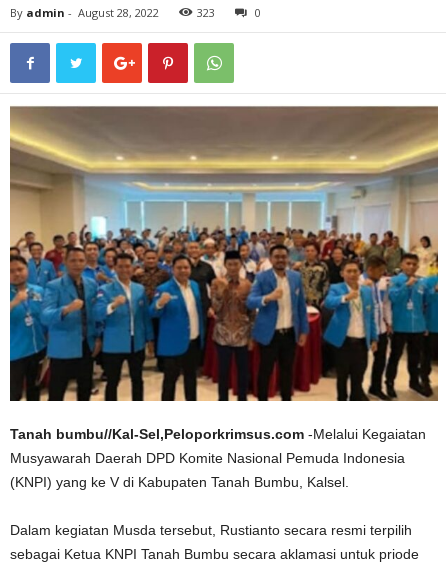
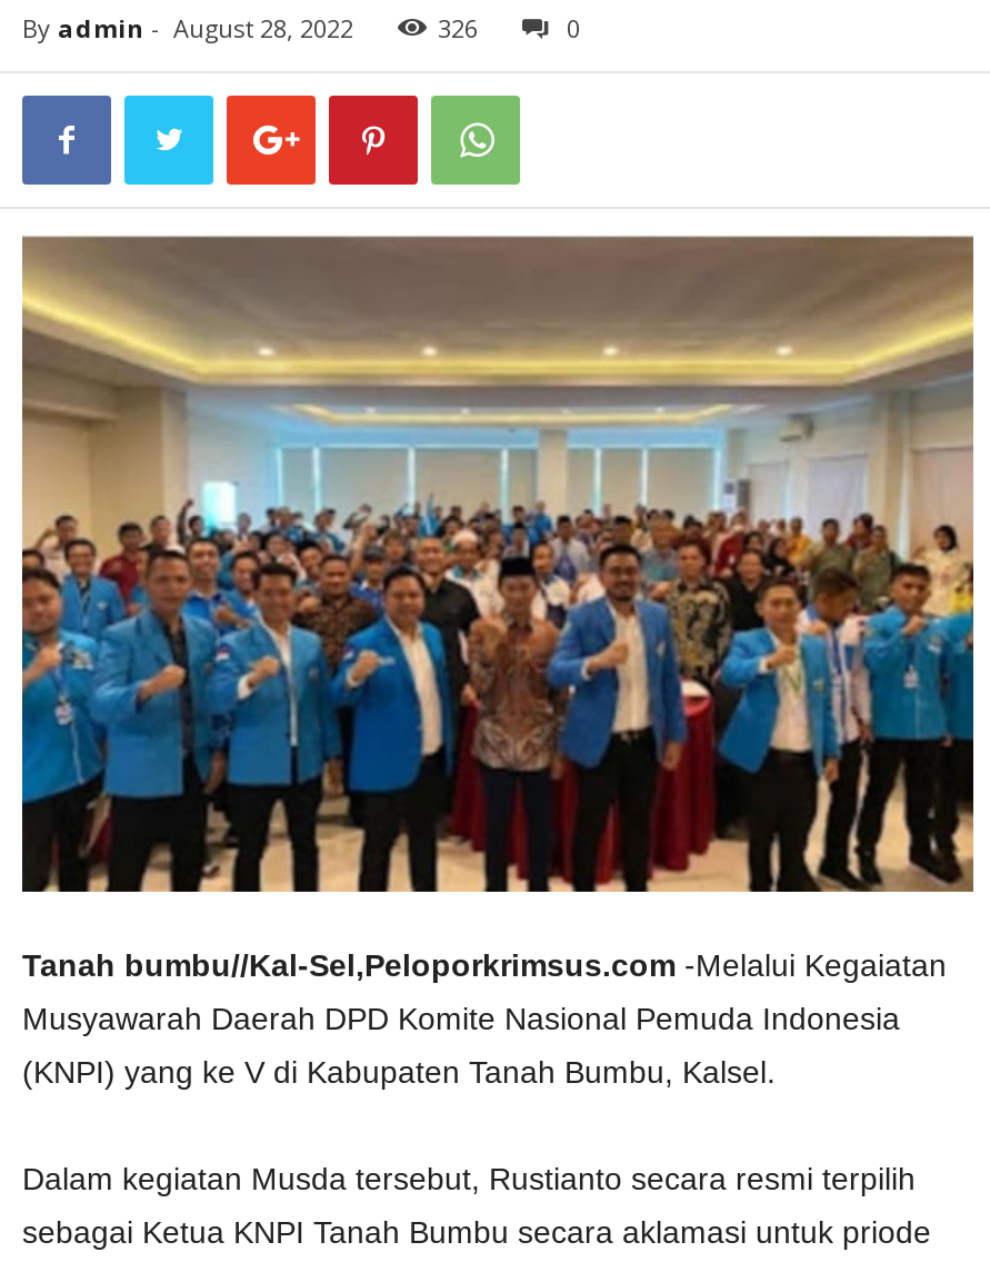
[197,5,215,20] 323 -> [438,11,478,44] 326

